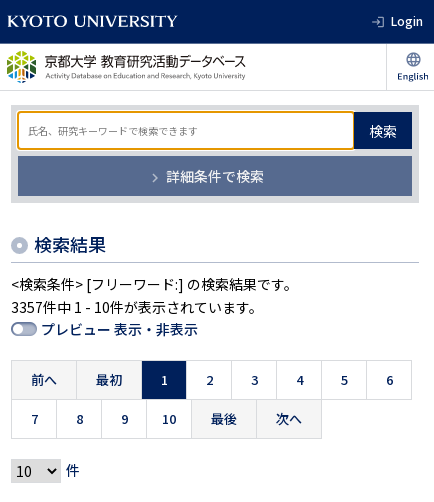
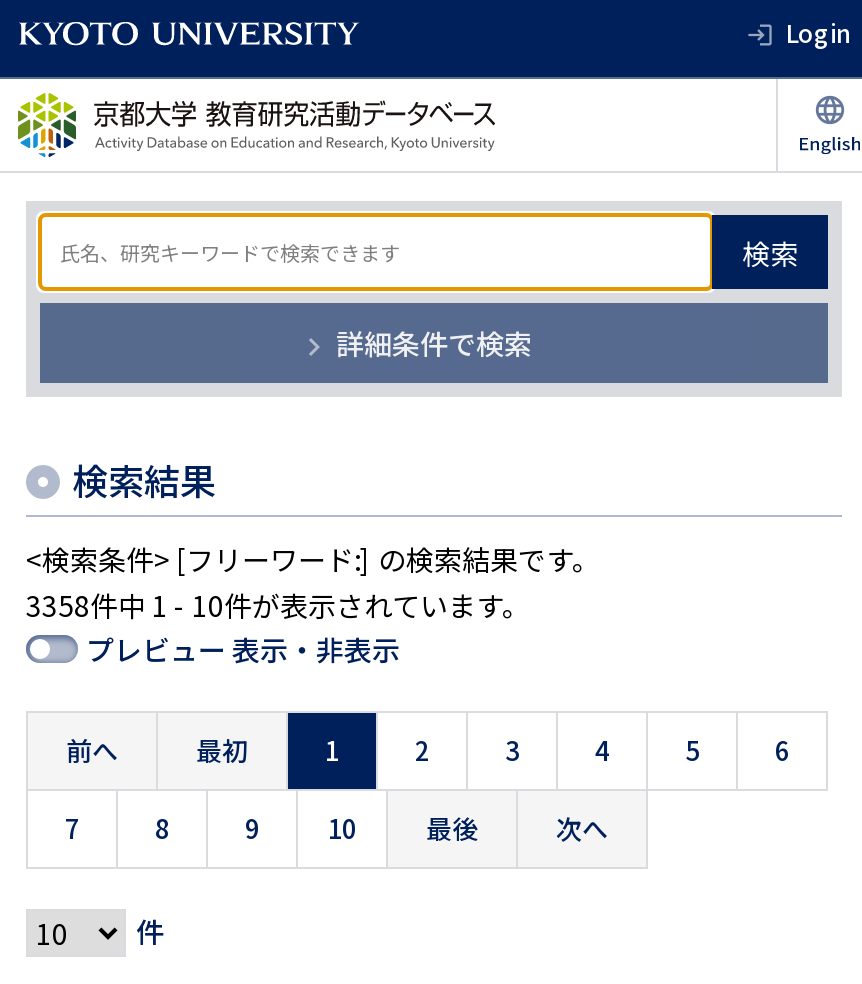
[11,297,263,317] 3357件中 1 - 10件が表示されています。 -> [26,585,530,625] 3358件中 1 - 10件が表示されています。

